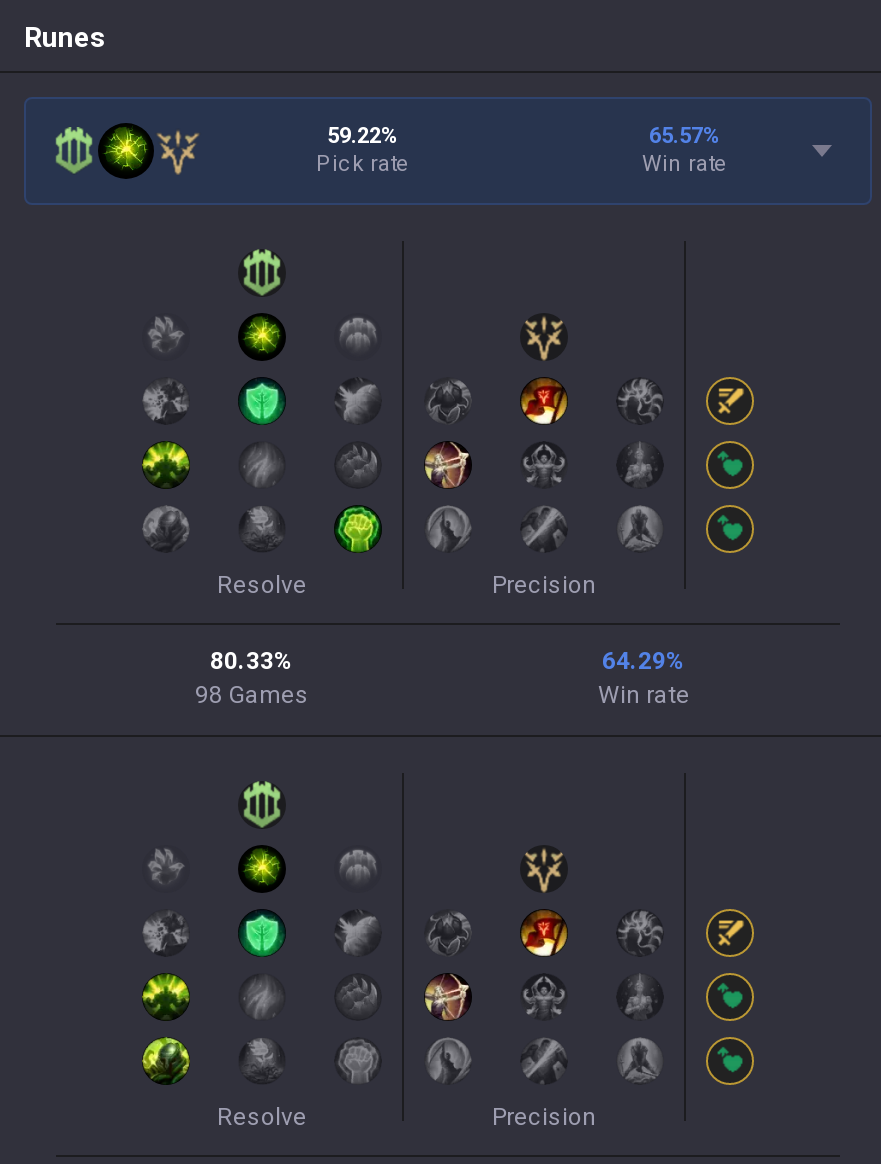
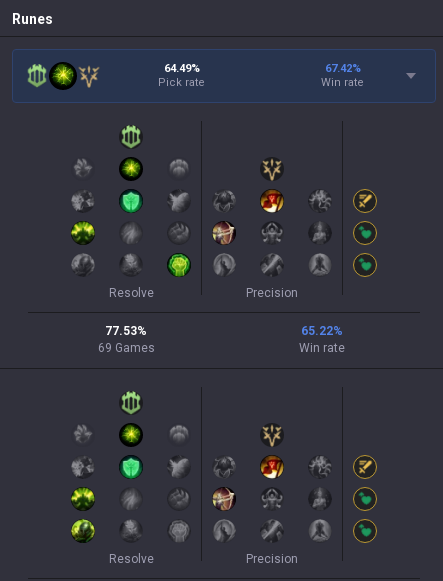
[327,123,399,149] 59.22% -> [163,62,199,75] 64.49%
[649,123,721,149] 65.57% -> [324,62,360,75] 67.42%
[210,647,294,675] 80.33% -> [105,324,147,338] 77.53%
[602,647,686,675] 64.29% -> [301,324,343,338] 65.22%
[195,681,309,709] 98 Games -> [97,341,154,355] 69 Games

